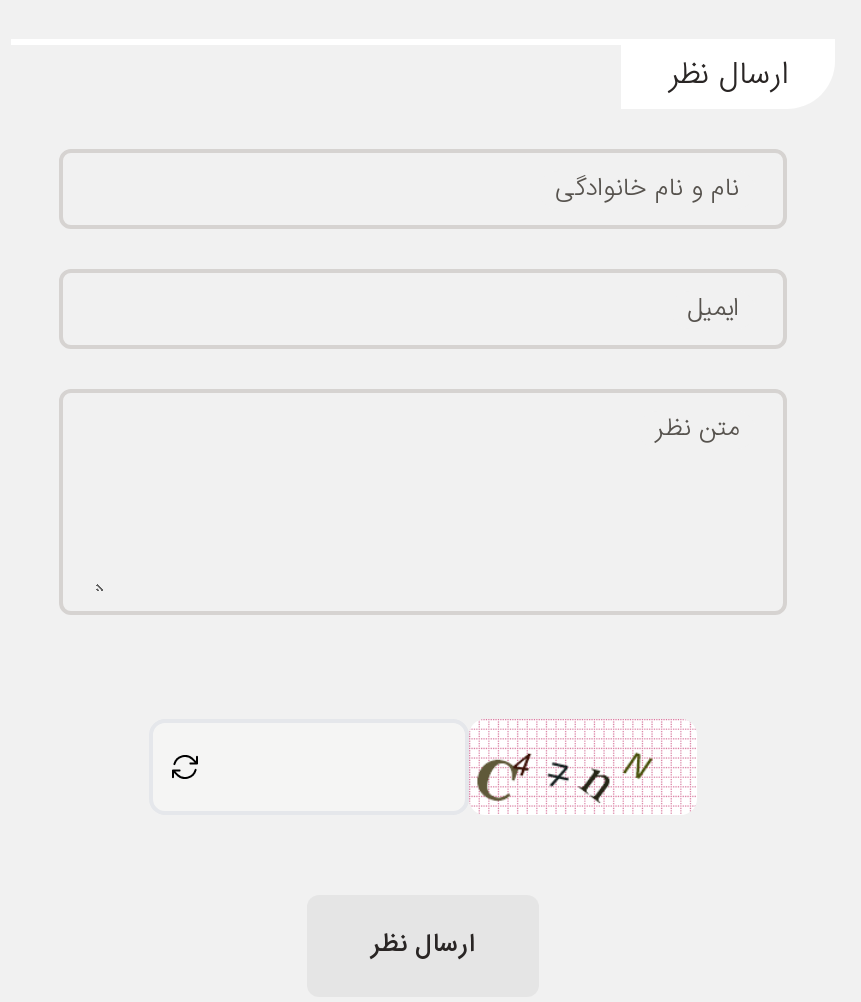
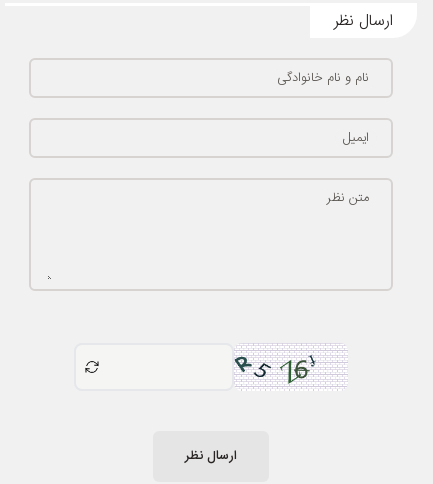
[469,721,695,807] [image] -> [233,343,348,390] [image]

